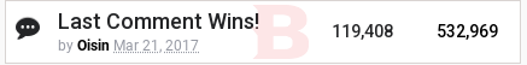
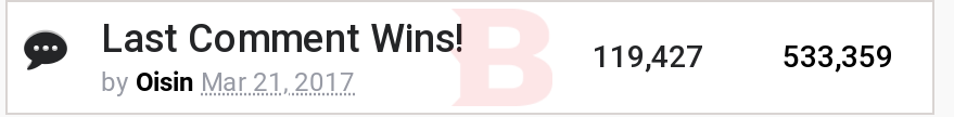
[331,22,498,41] 119,408 | 532,969 -> [593,39,893,74] 119,427 | 533,359

